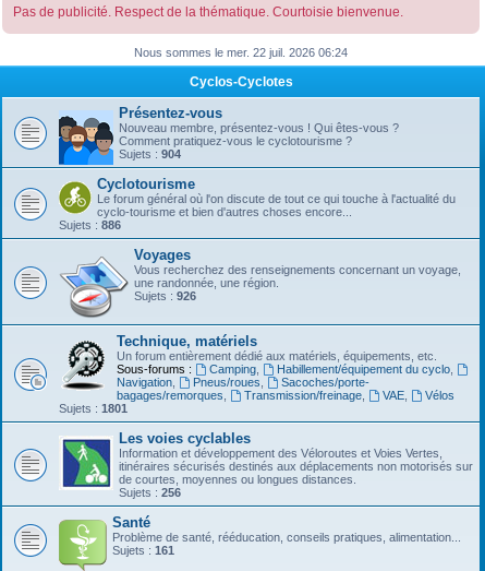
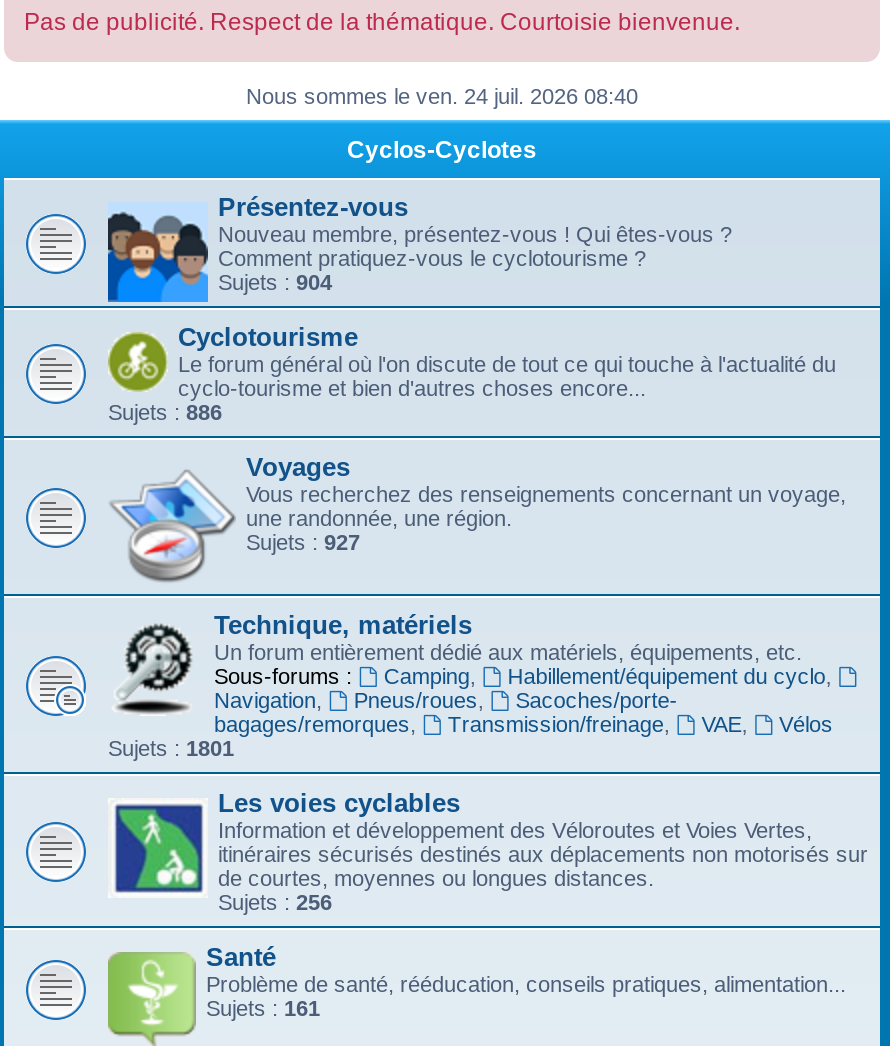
[134,46,348,59] Nous sommes le mer. 22 juil. 2026 06:24 -> [246,84,638,108] Nous sommes le ven. 24 juil. 2026 08:40
[134,289,196,302] Sujets : 926 -> [246,530,360,554] Sujets : 927

